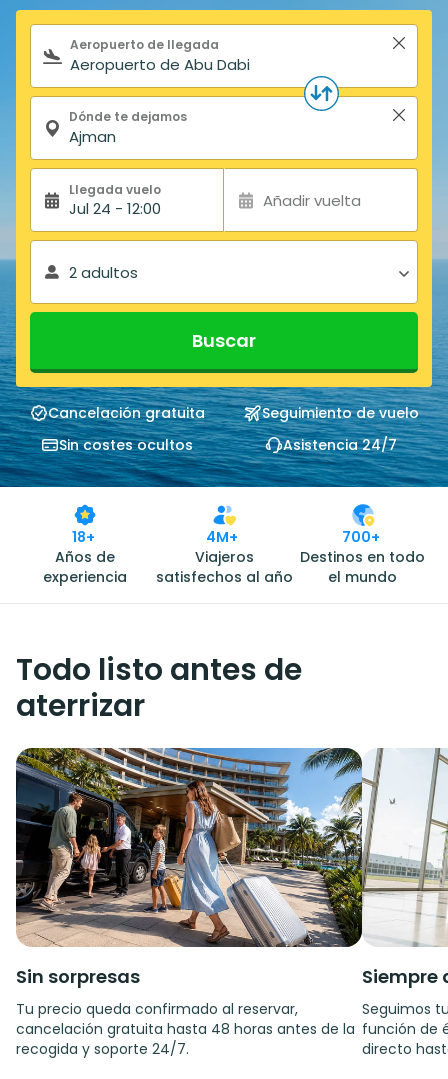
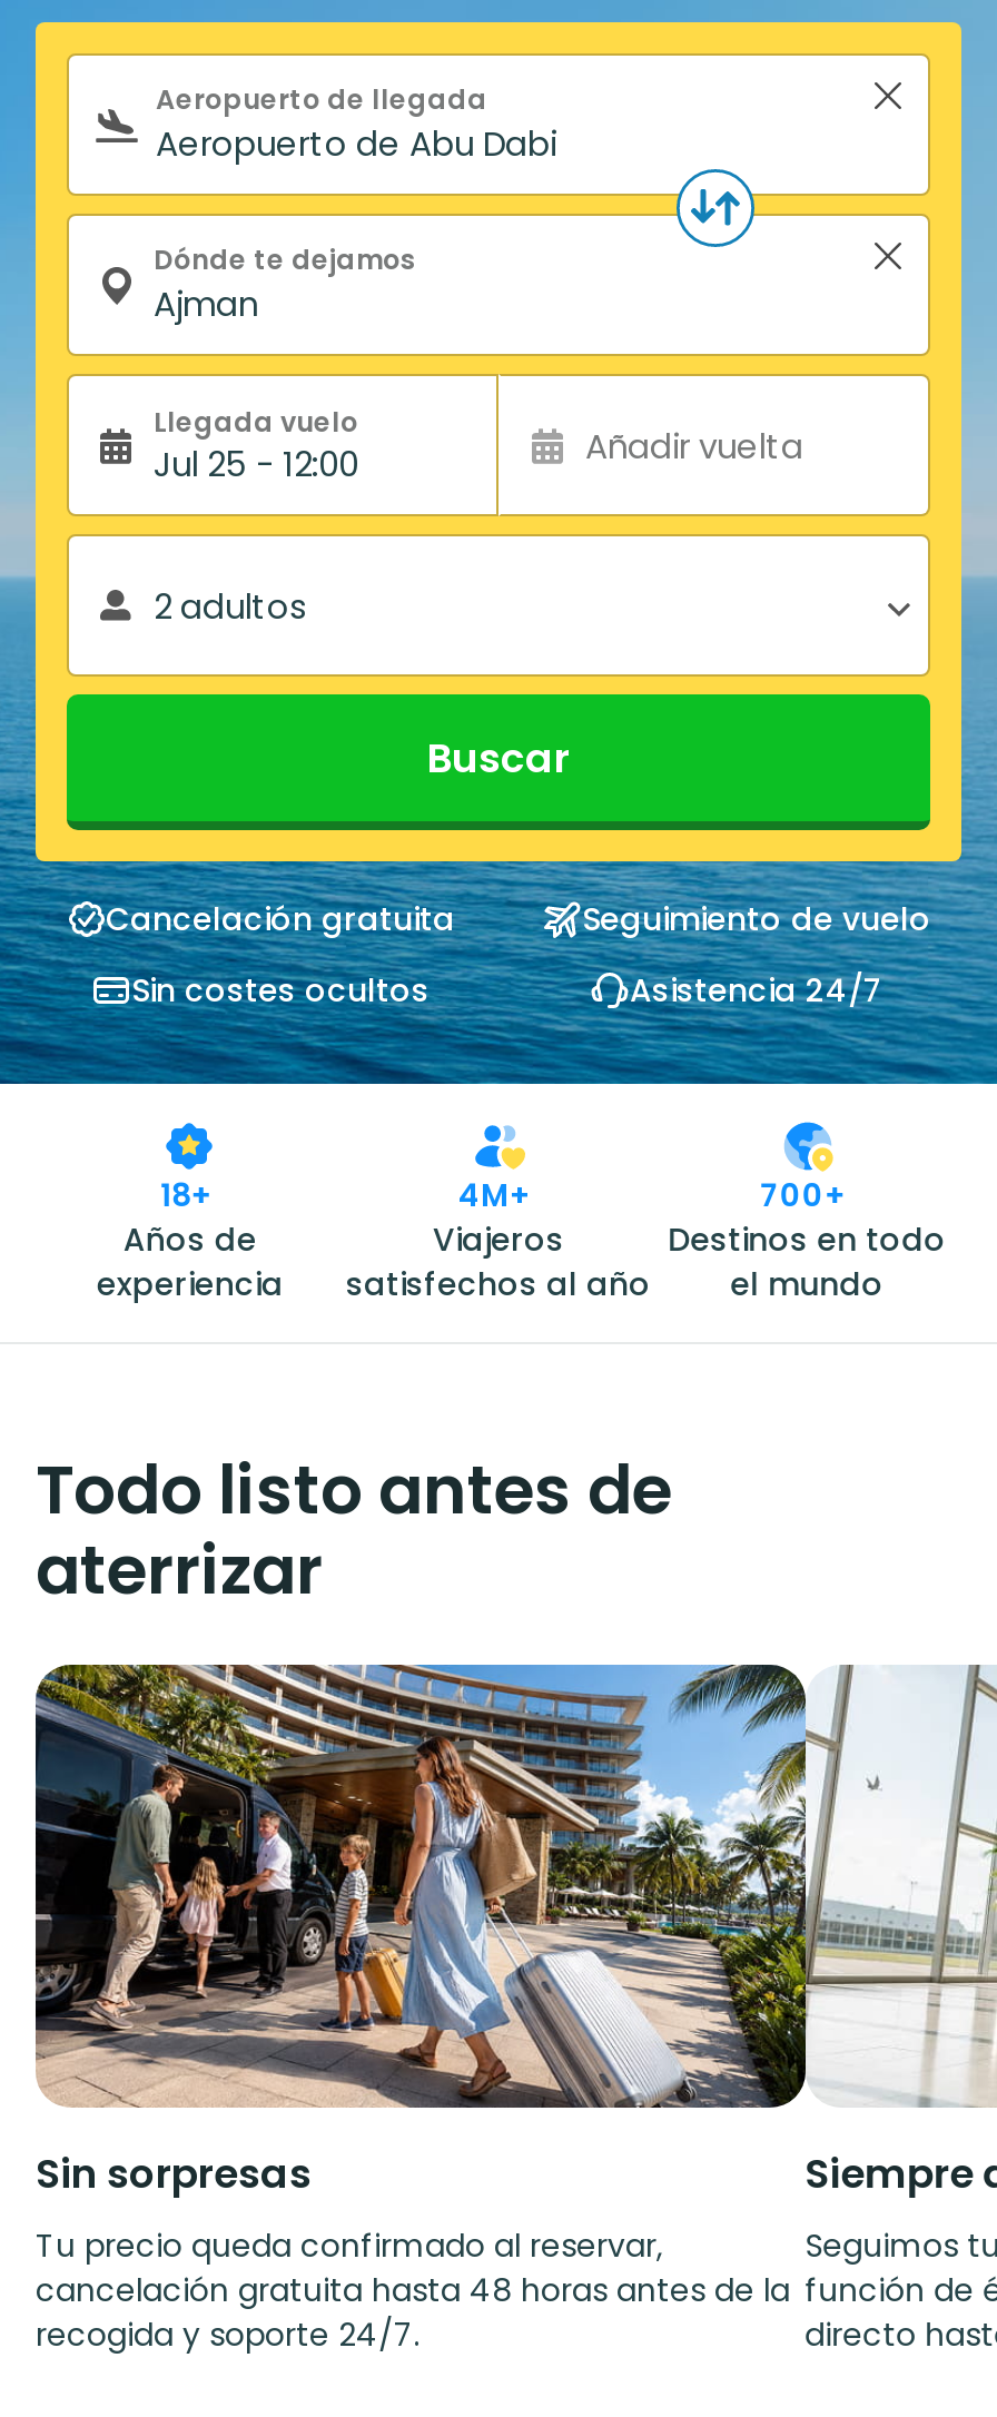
[69,198,161,219] Jul 24 - 12:00 -> [154,441,358,487] Jul 25 - 12:00

